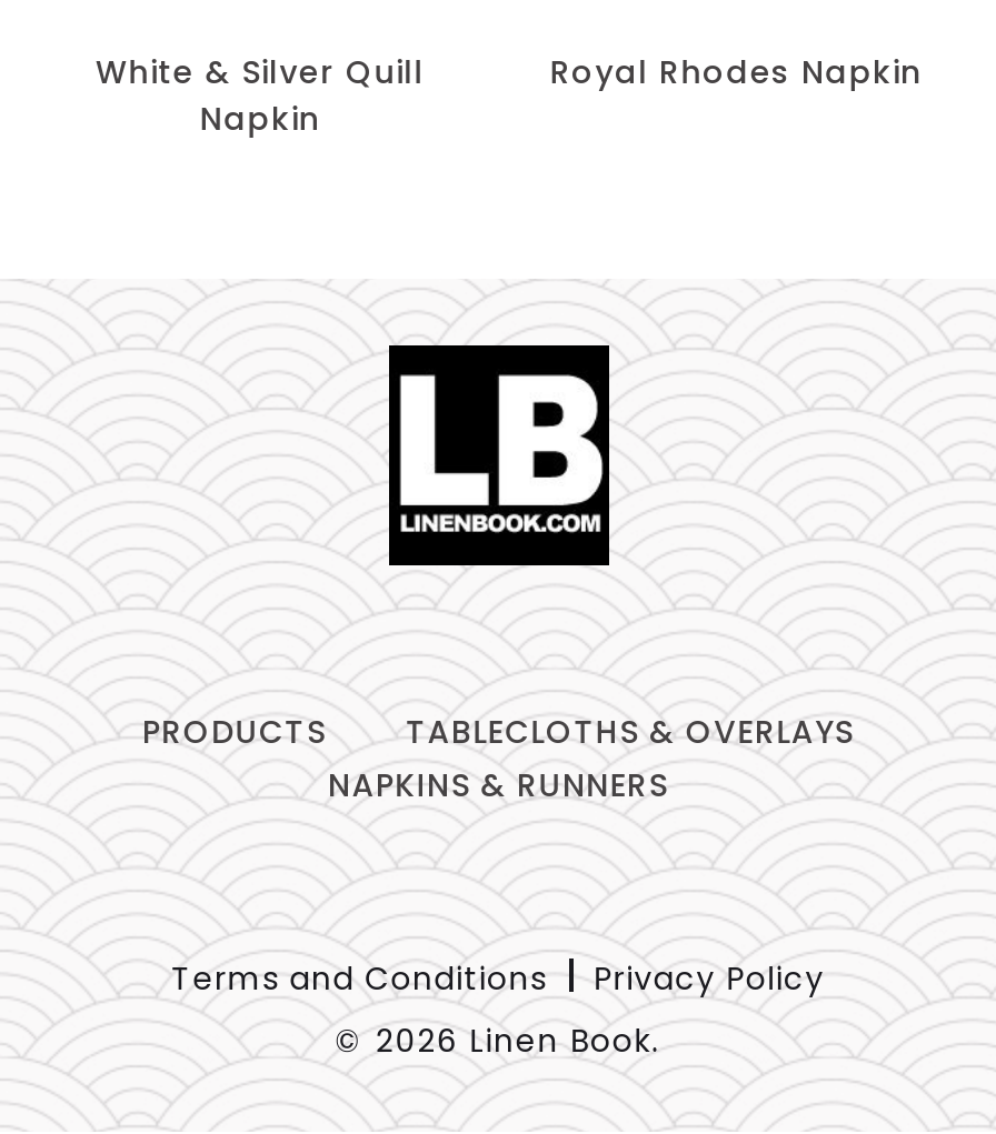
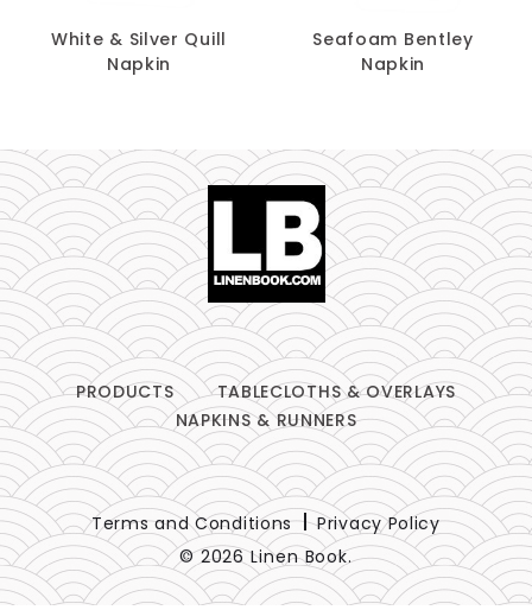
[550,49,922,94] Royal Rhodes Napkin -> [313,27,474,75] Seafoam Bentley | Napkin

